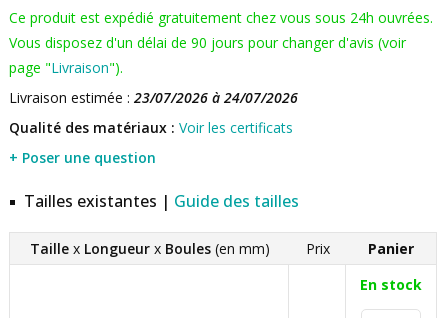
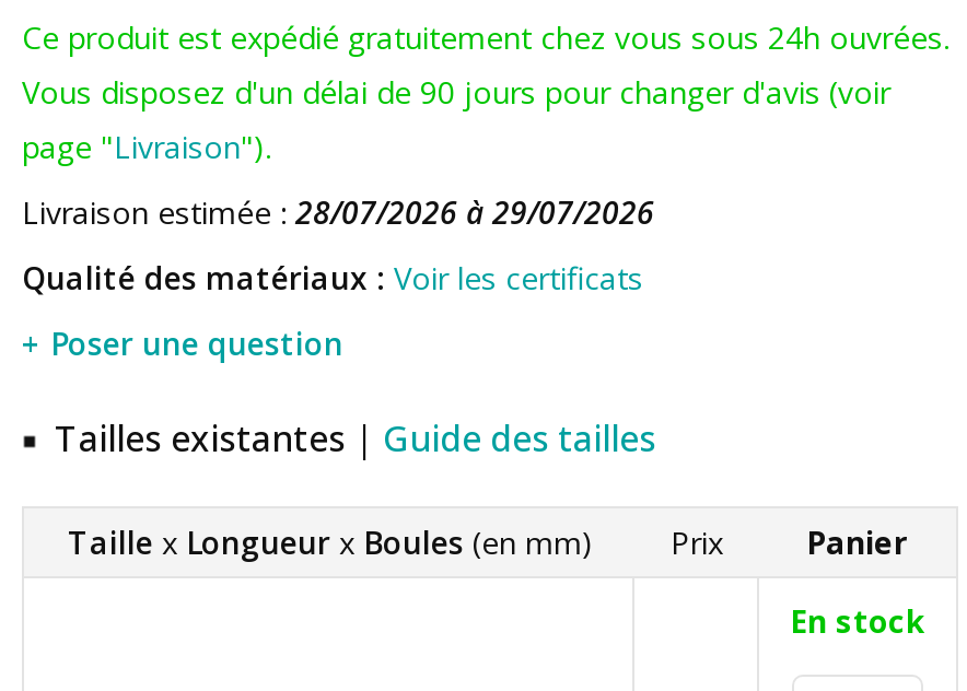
[9,88,298,107] Livraison estimée : 23/07/2026 à 24/07/2026 -> [22,191,654,233] Livraison estimée : 28/07/2026 à 29/07/2026

